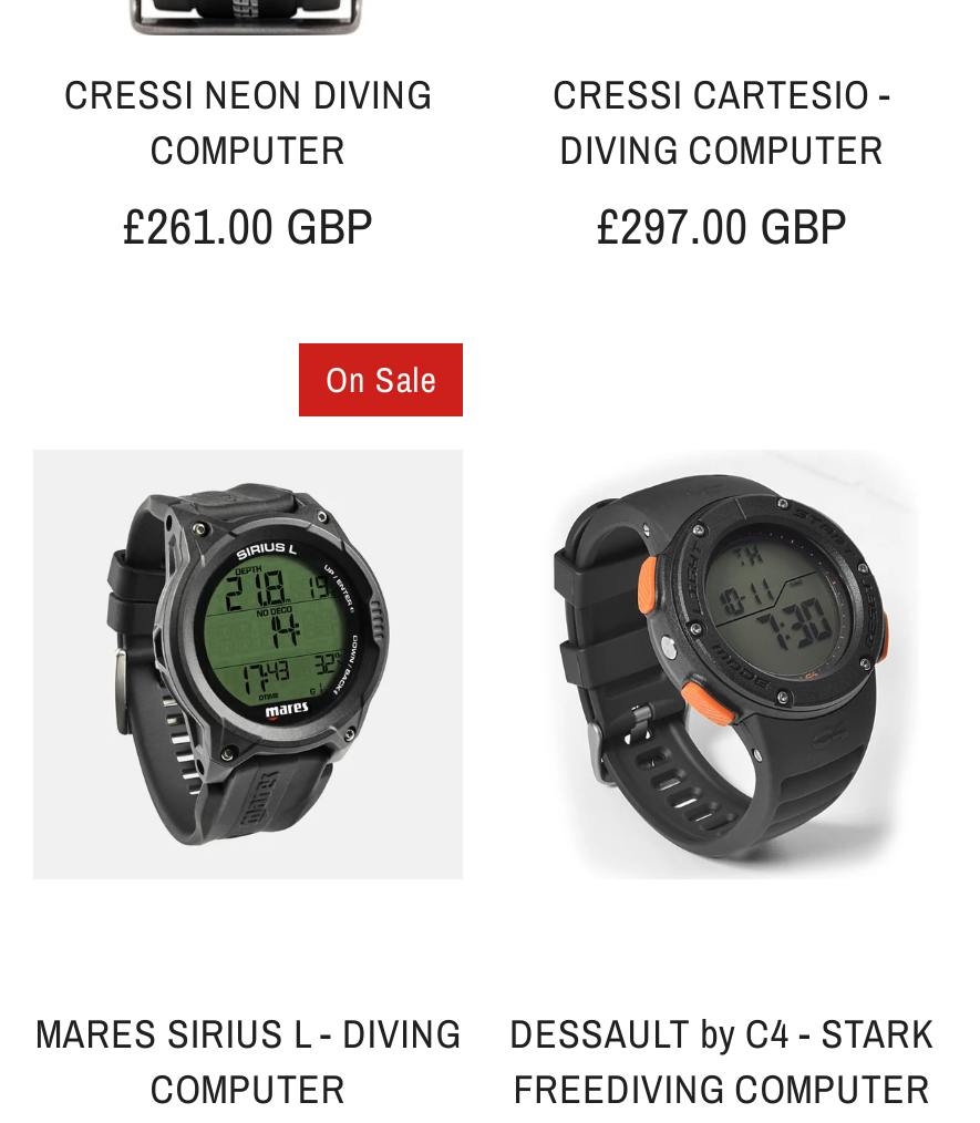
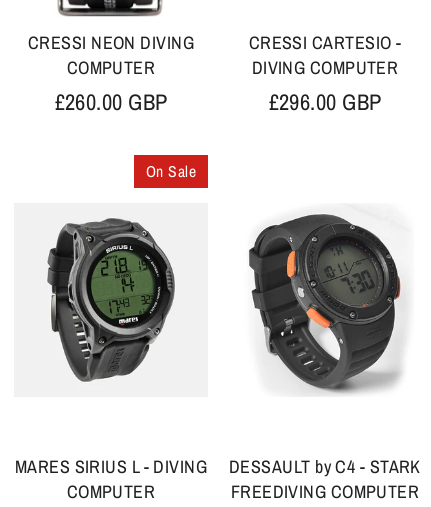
[123,194,373,260] £261.00 GBP -> [54,87,167,117] £260.00 GBP
[597,194,847,260] £297.00 GBP -> [268,87,381,117] £296.00 GBP

